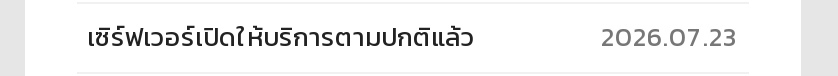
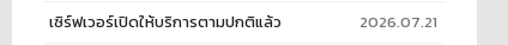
[601,17,737,55] 2026.07.23 -> [359,10,437,33] 2026.07.21

